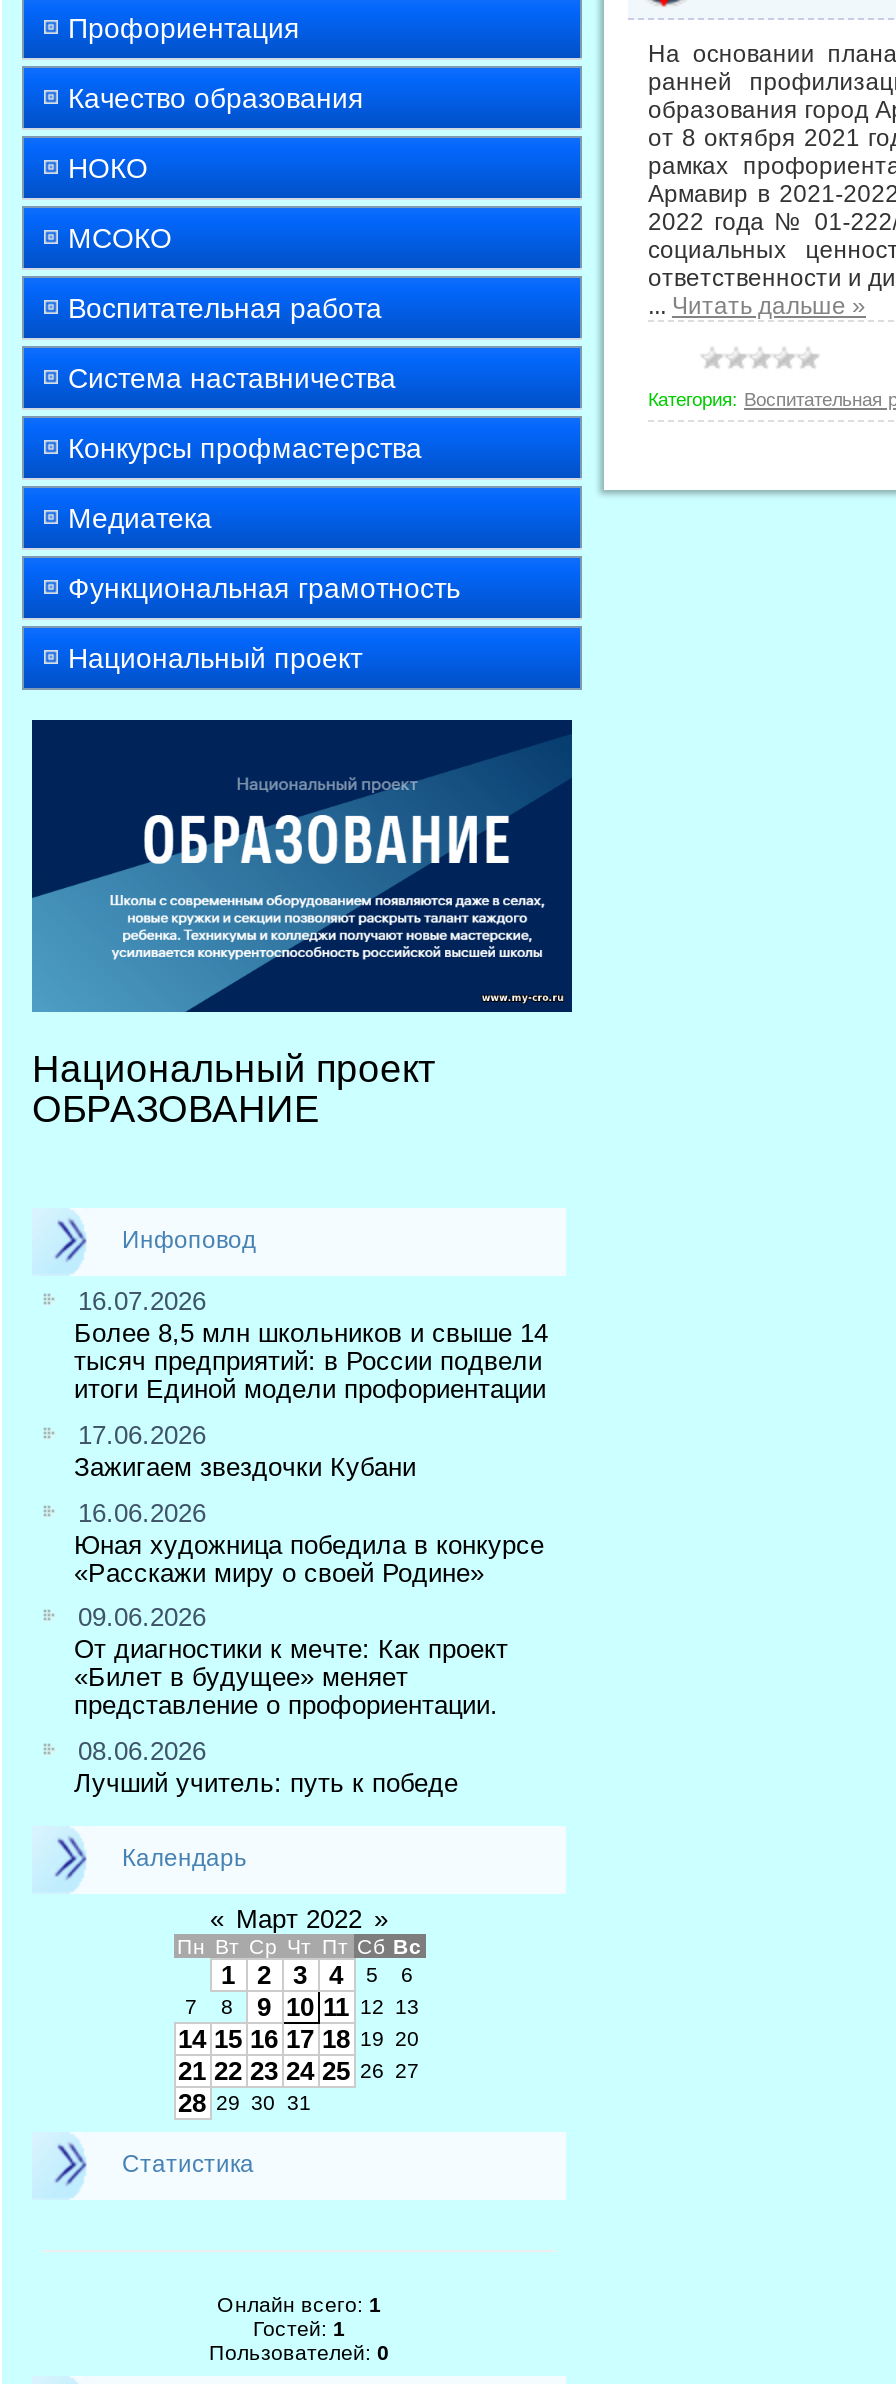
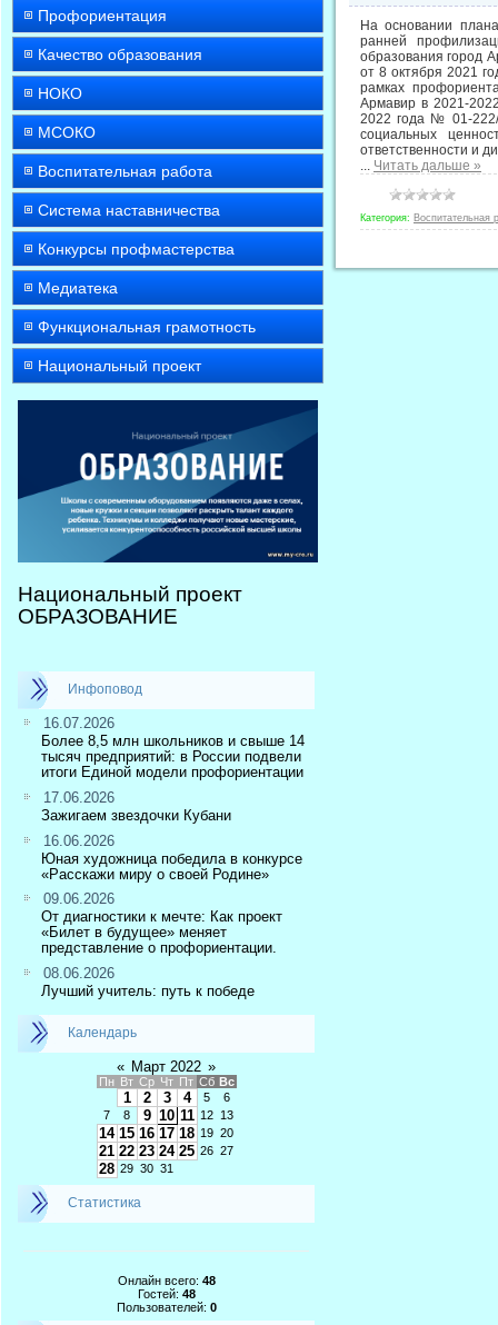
[217,2292,381,2316] Онлайн всего: 1 -> [117,1274,215,1287] Онлайн всего: 48
[253,2316,345,2340] Гостей: 1 -> [137,1287,195,1301] Гостей: 48

